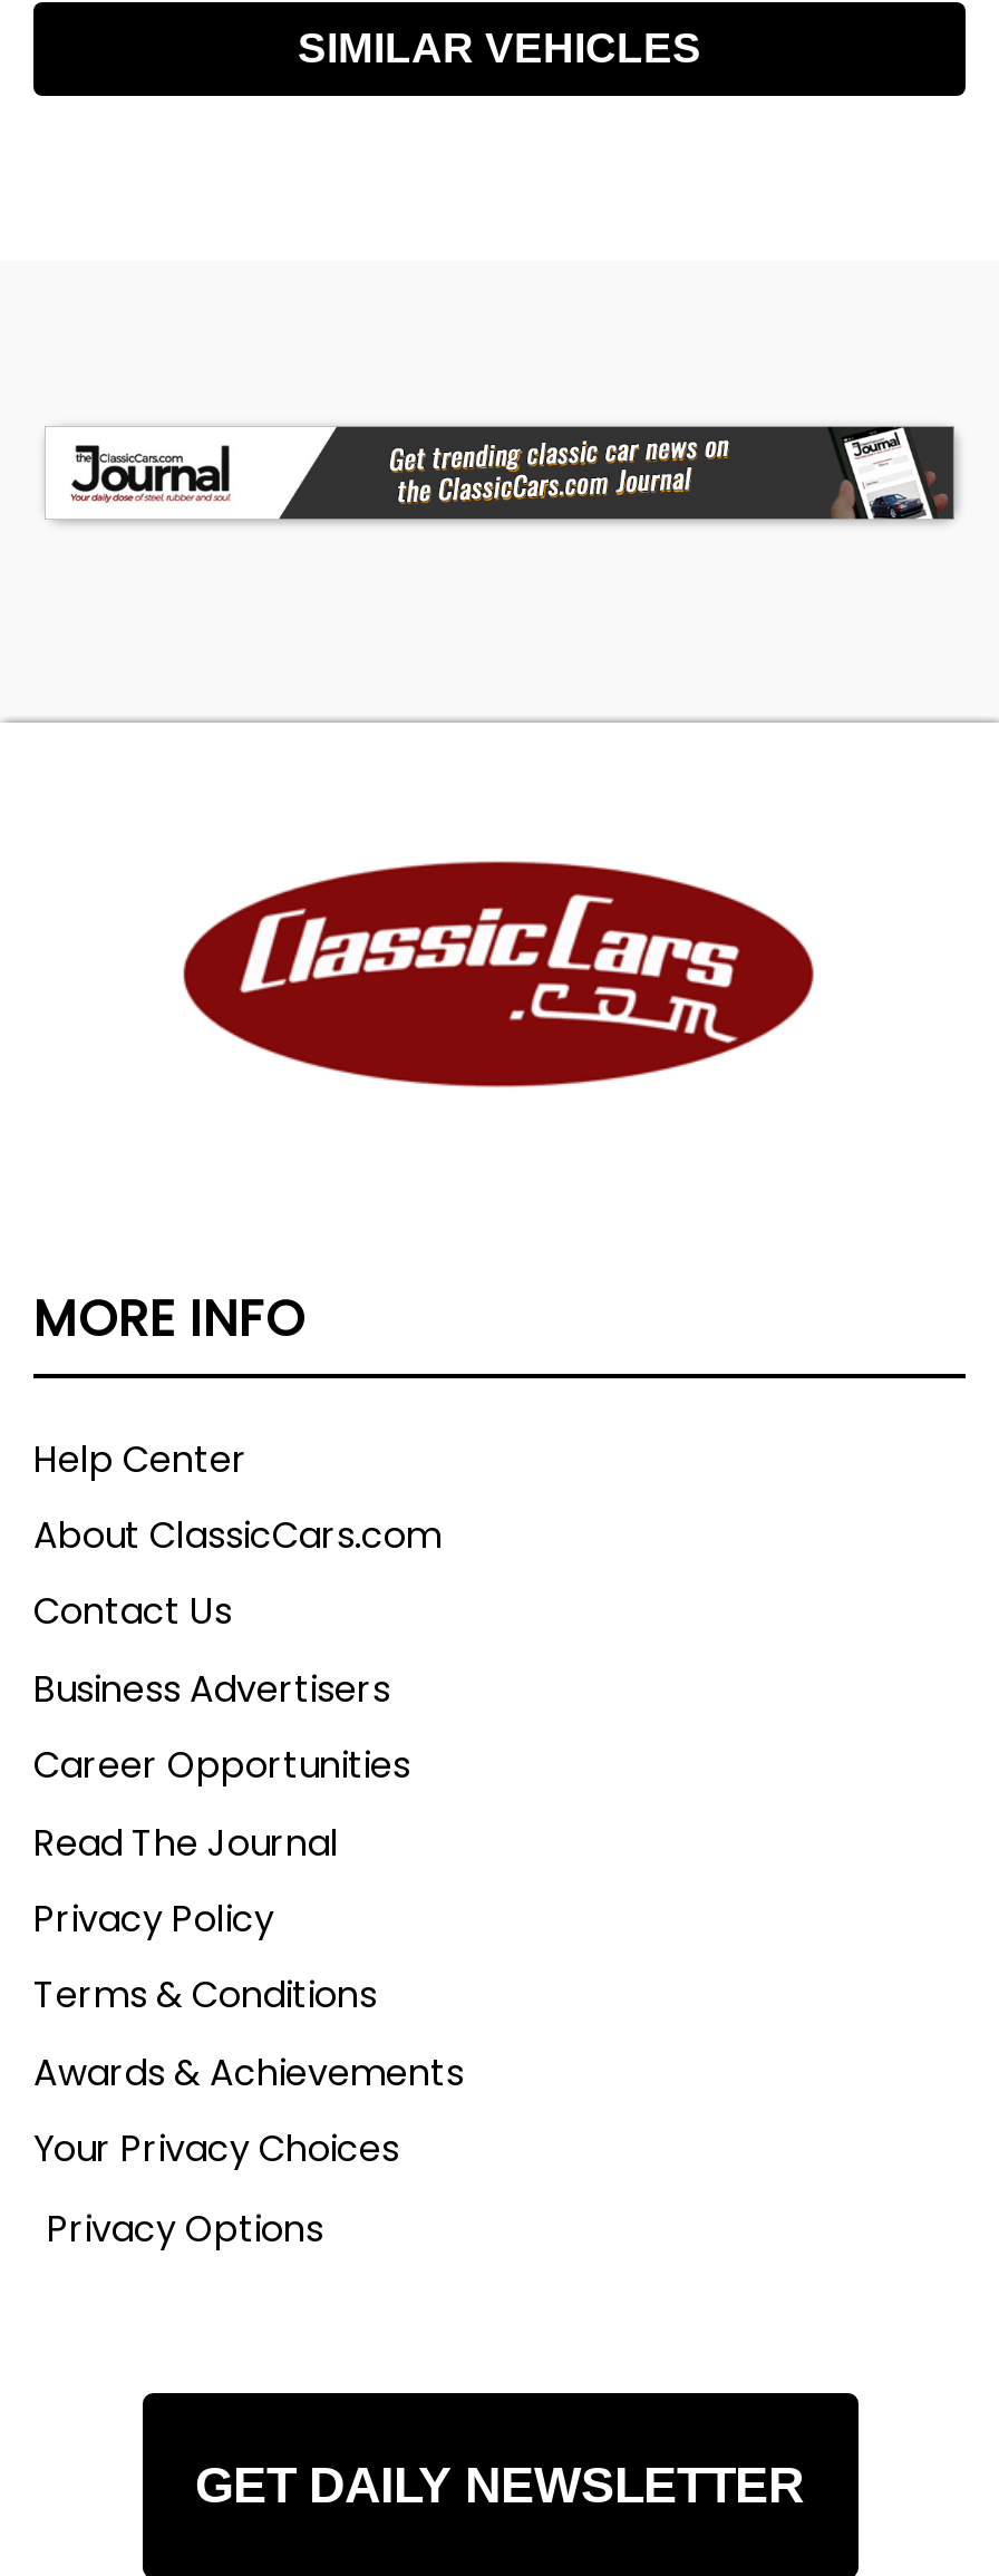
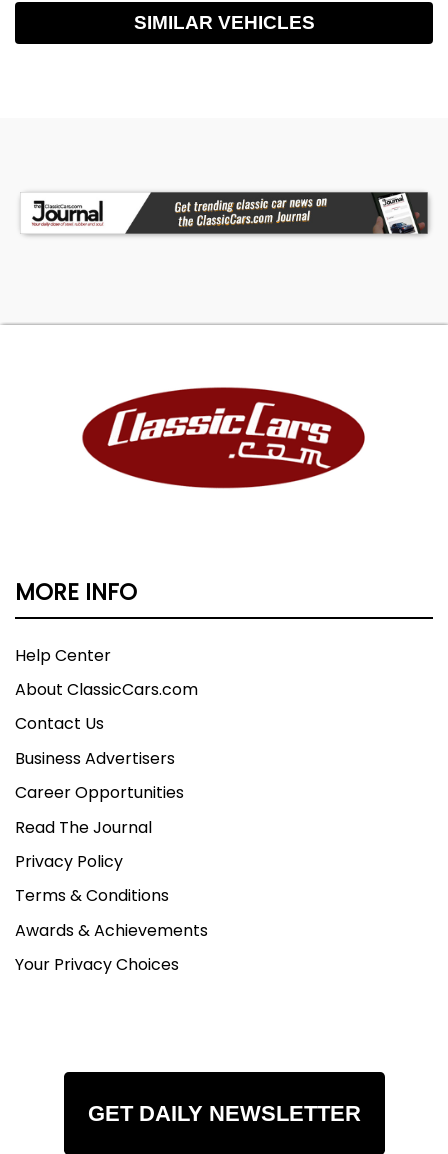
[47,2202,323,2254] Privacy Options -> none

